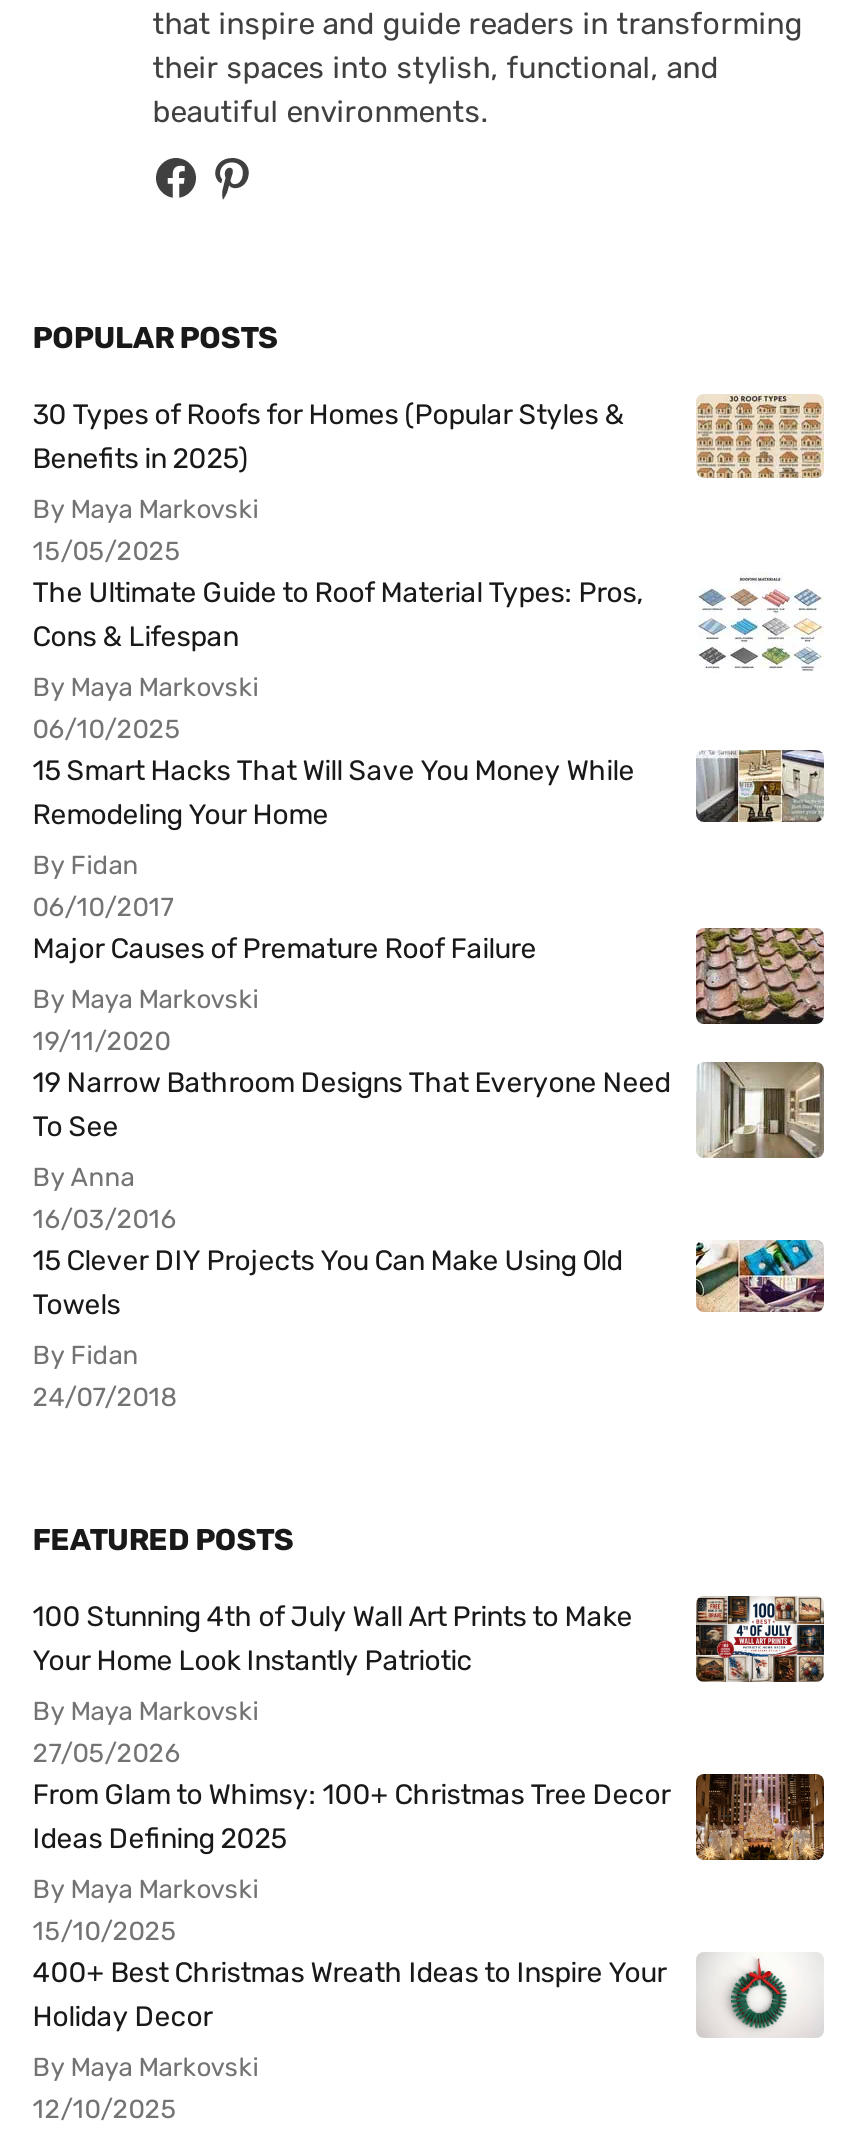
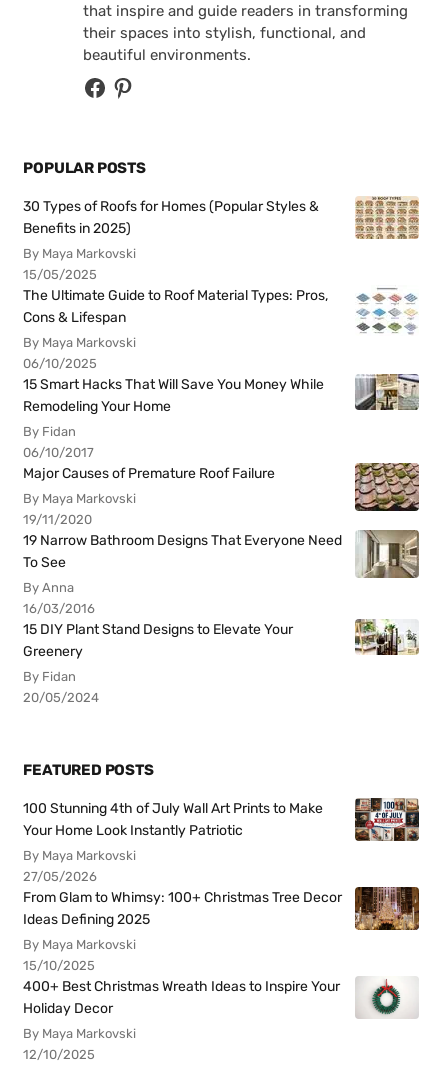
[33,1243,623,1321] 15 Clever DIY Projects You Can Make Using Old | Towels -> [23,621,293,660] 15 DIY Plant Stand Designs to Elevate Your | Greenery
[694,1238,826,1314] [image] -> [354,618,420,656] [image]
[33,1381,177,1411] 24/07/2018 -> [23,690,99,705] 20/05/2024

